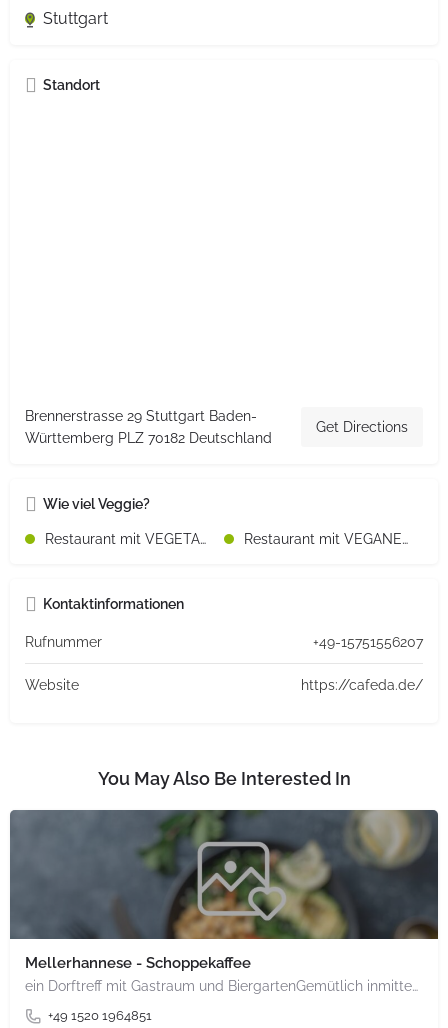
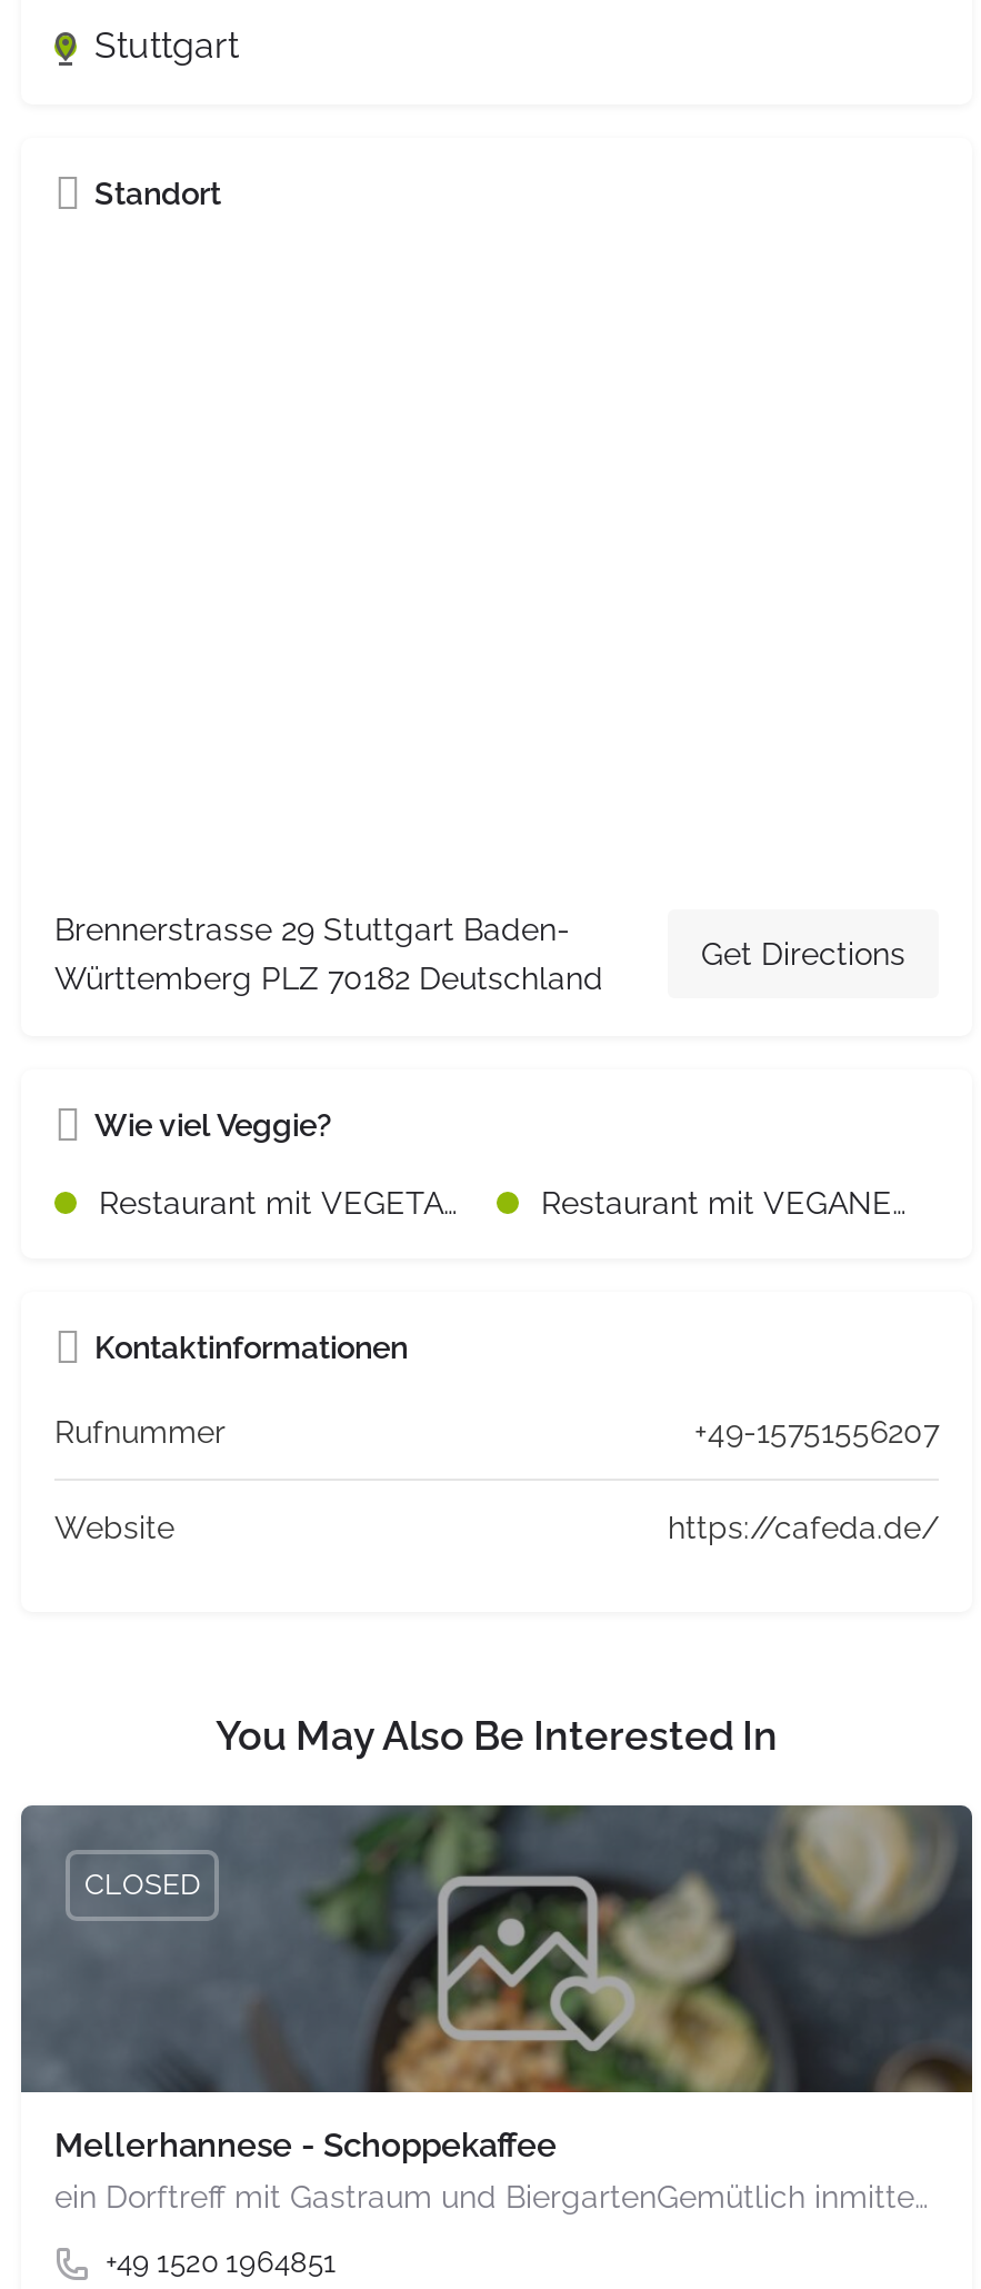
none -> [84,1868,200,1902] CLOSED

